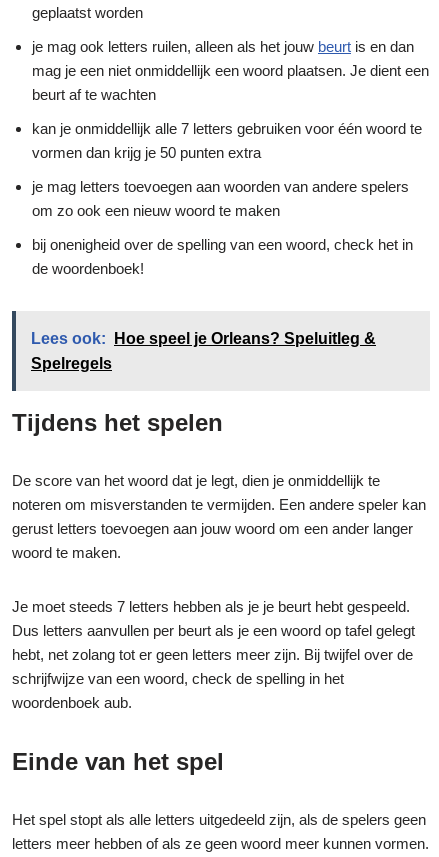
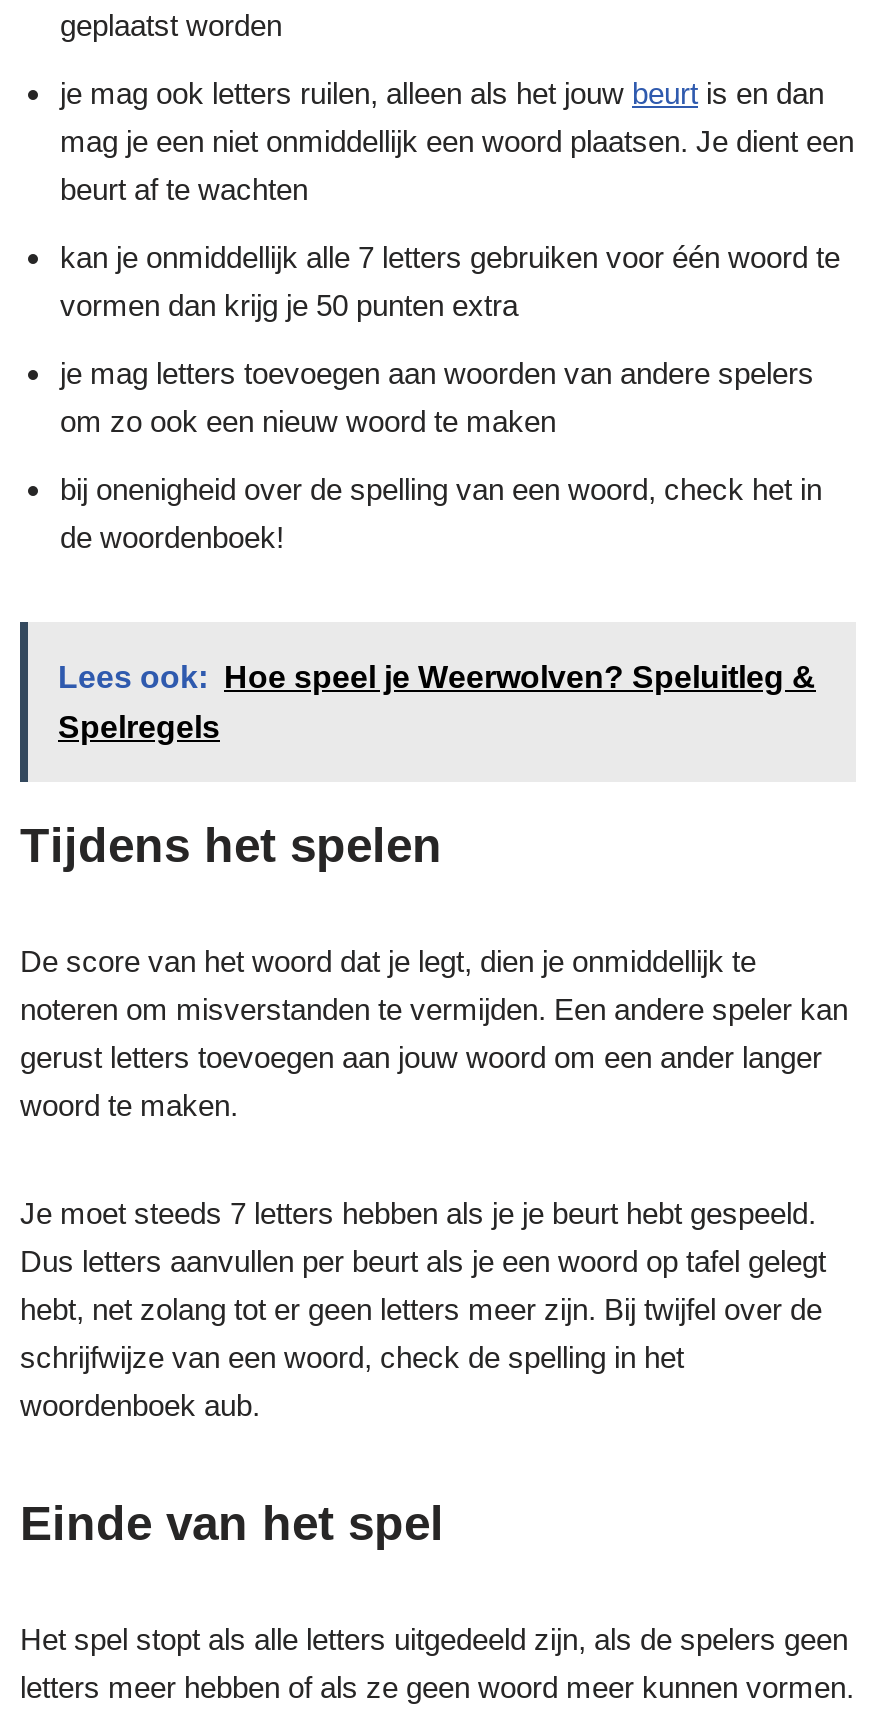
[31,330,376,347] Lees ook: Hoe speel je Orleans? Speluitleg & -> [58,660,816,694] Lees ook: Hoe speel je Weerwolven? Speluitleg &

